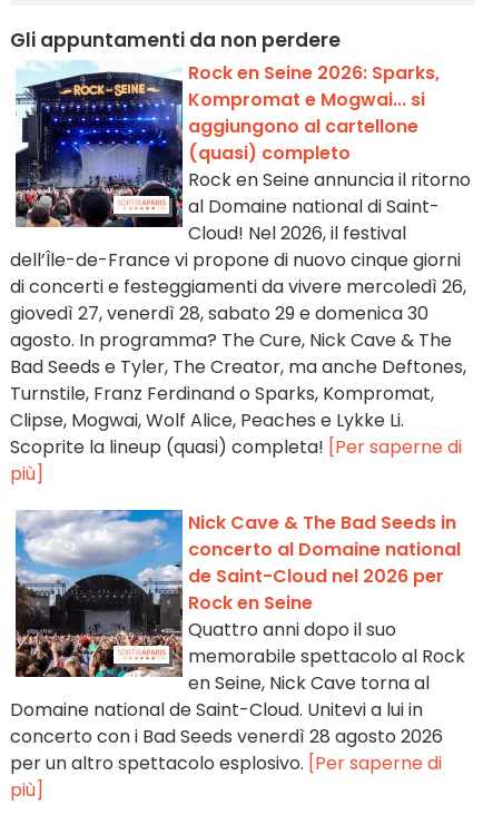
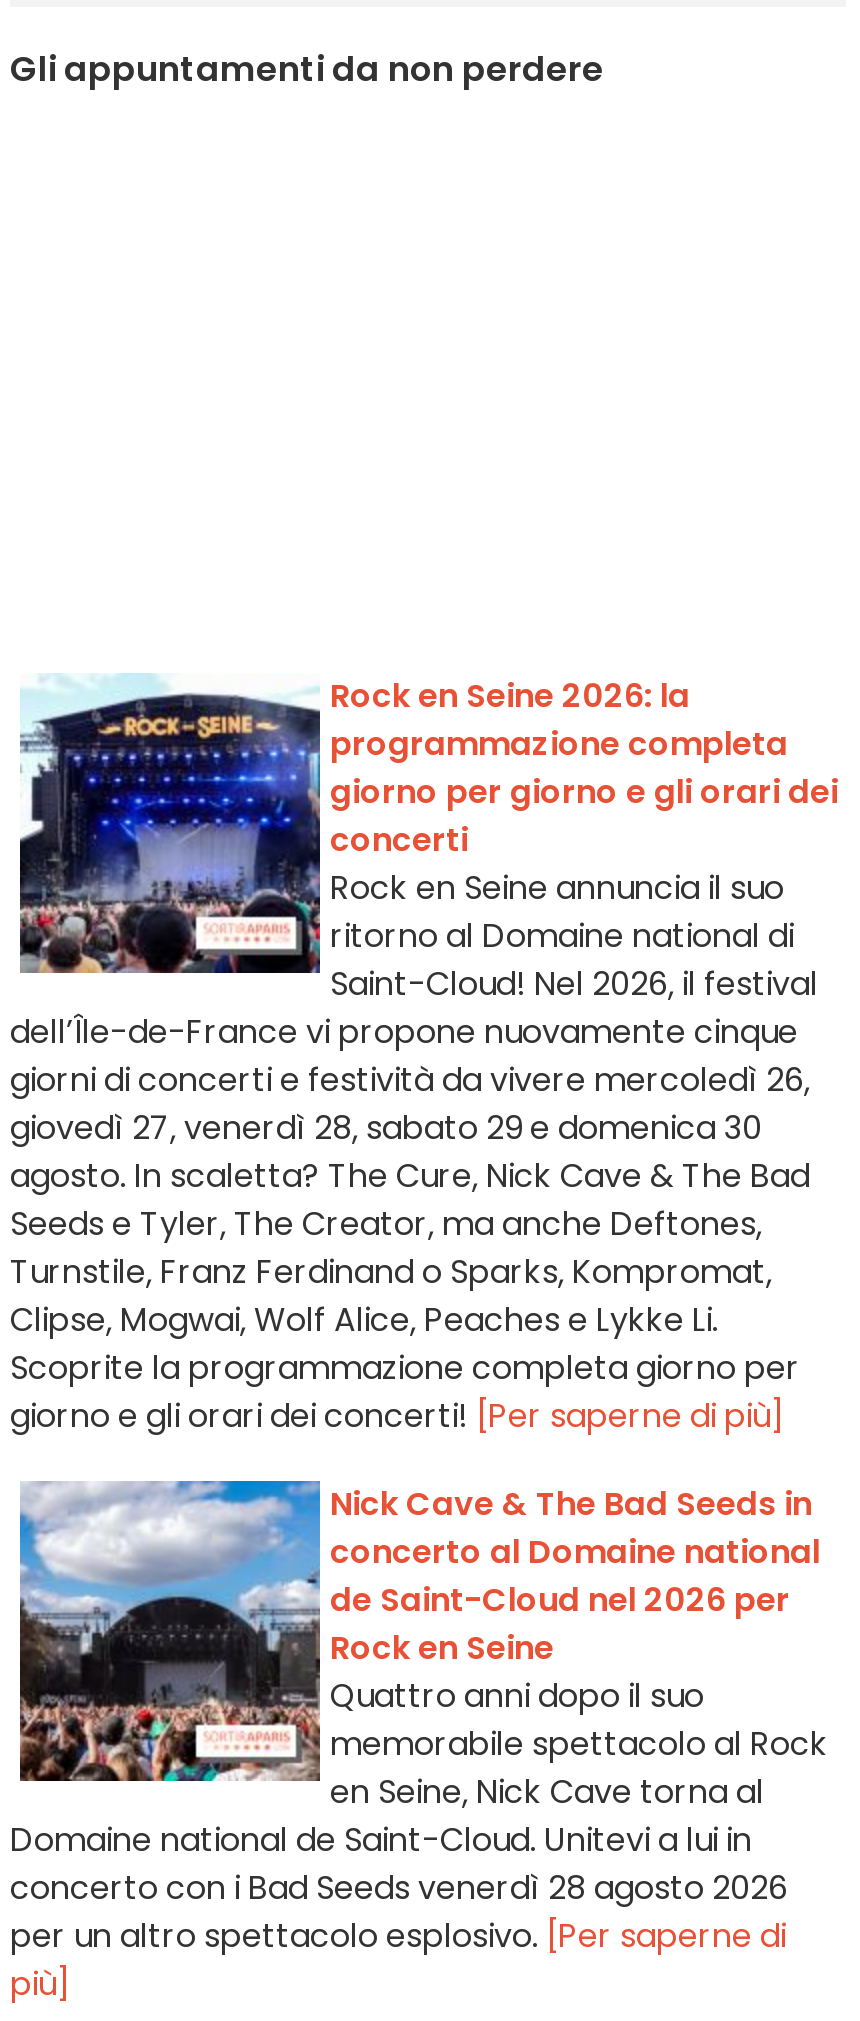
[10,60,471,299] Rock en Seine 2026: Sparks, | Kompromat e Mogwai... si | aggiungono al cartellone | (quasi) completo | Rock en Seine annuncia il ritorno | al Domaine national di Saint- | Cloud! Nel 2026, il festival | dell’Île-de-France vi propone di nuovo cinque giorni | di concerti e festeggiamenti da vivere mercoledì 26, -> [10,673,838,1103] Rock en Seine 2026: la | programmazione completa | giorno per giorno e gli orari dei | concerti | Rock en Seine annuncia il suo | ritorno al Domaine national di | Saint-Cloud! Nel 2026, il festival | dell’Île-de-France vi propone nuovamente cinque | giorni di concerti e festività da vivere mercoledì 26,
[10,327,466,380] agosto. In programma? The Cure, Nick Cave & The | Bad Seeds e Tyler, The Creator, ma anche Deftones, -> [10,1153,810,1247] agosto. In scaletta? The Cure, Nick Cave & The Bad | Seeds e Tyler, The Creator, ma anche Deftones,
[10,434,462,486] Scoprite la lineup (quasi) completa! [Per saperne di | più] -> [10,1345,800,1439] Scoprite la programmazione completa giorno per | giorno e gli orari dei concerti! [Per saperne di più]

